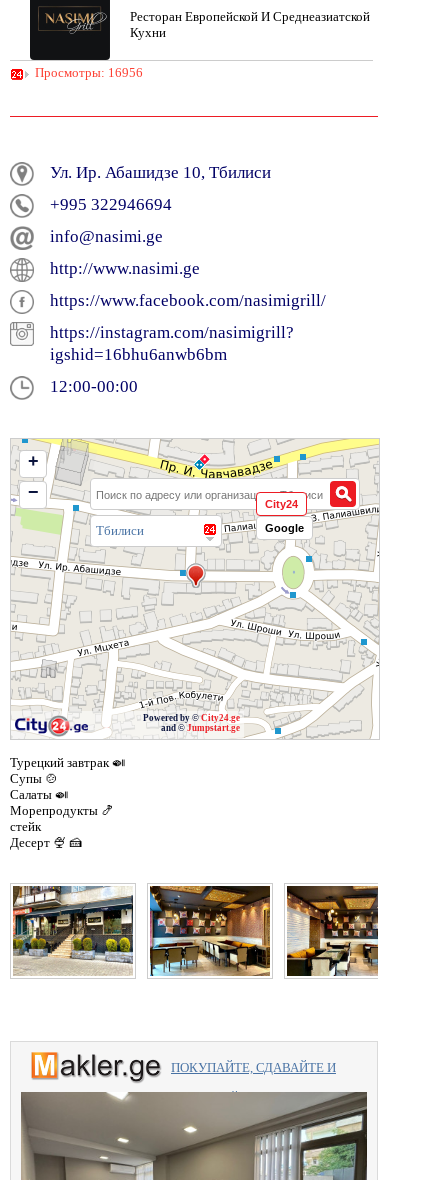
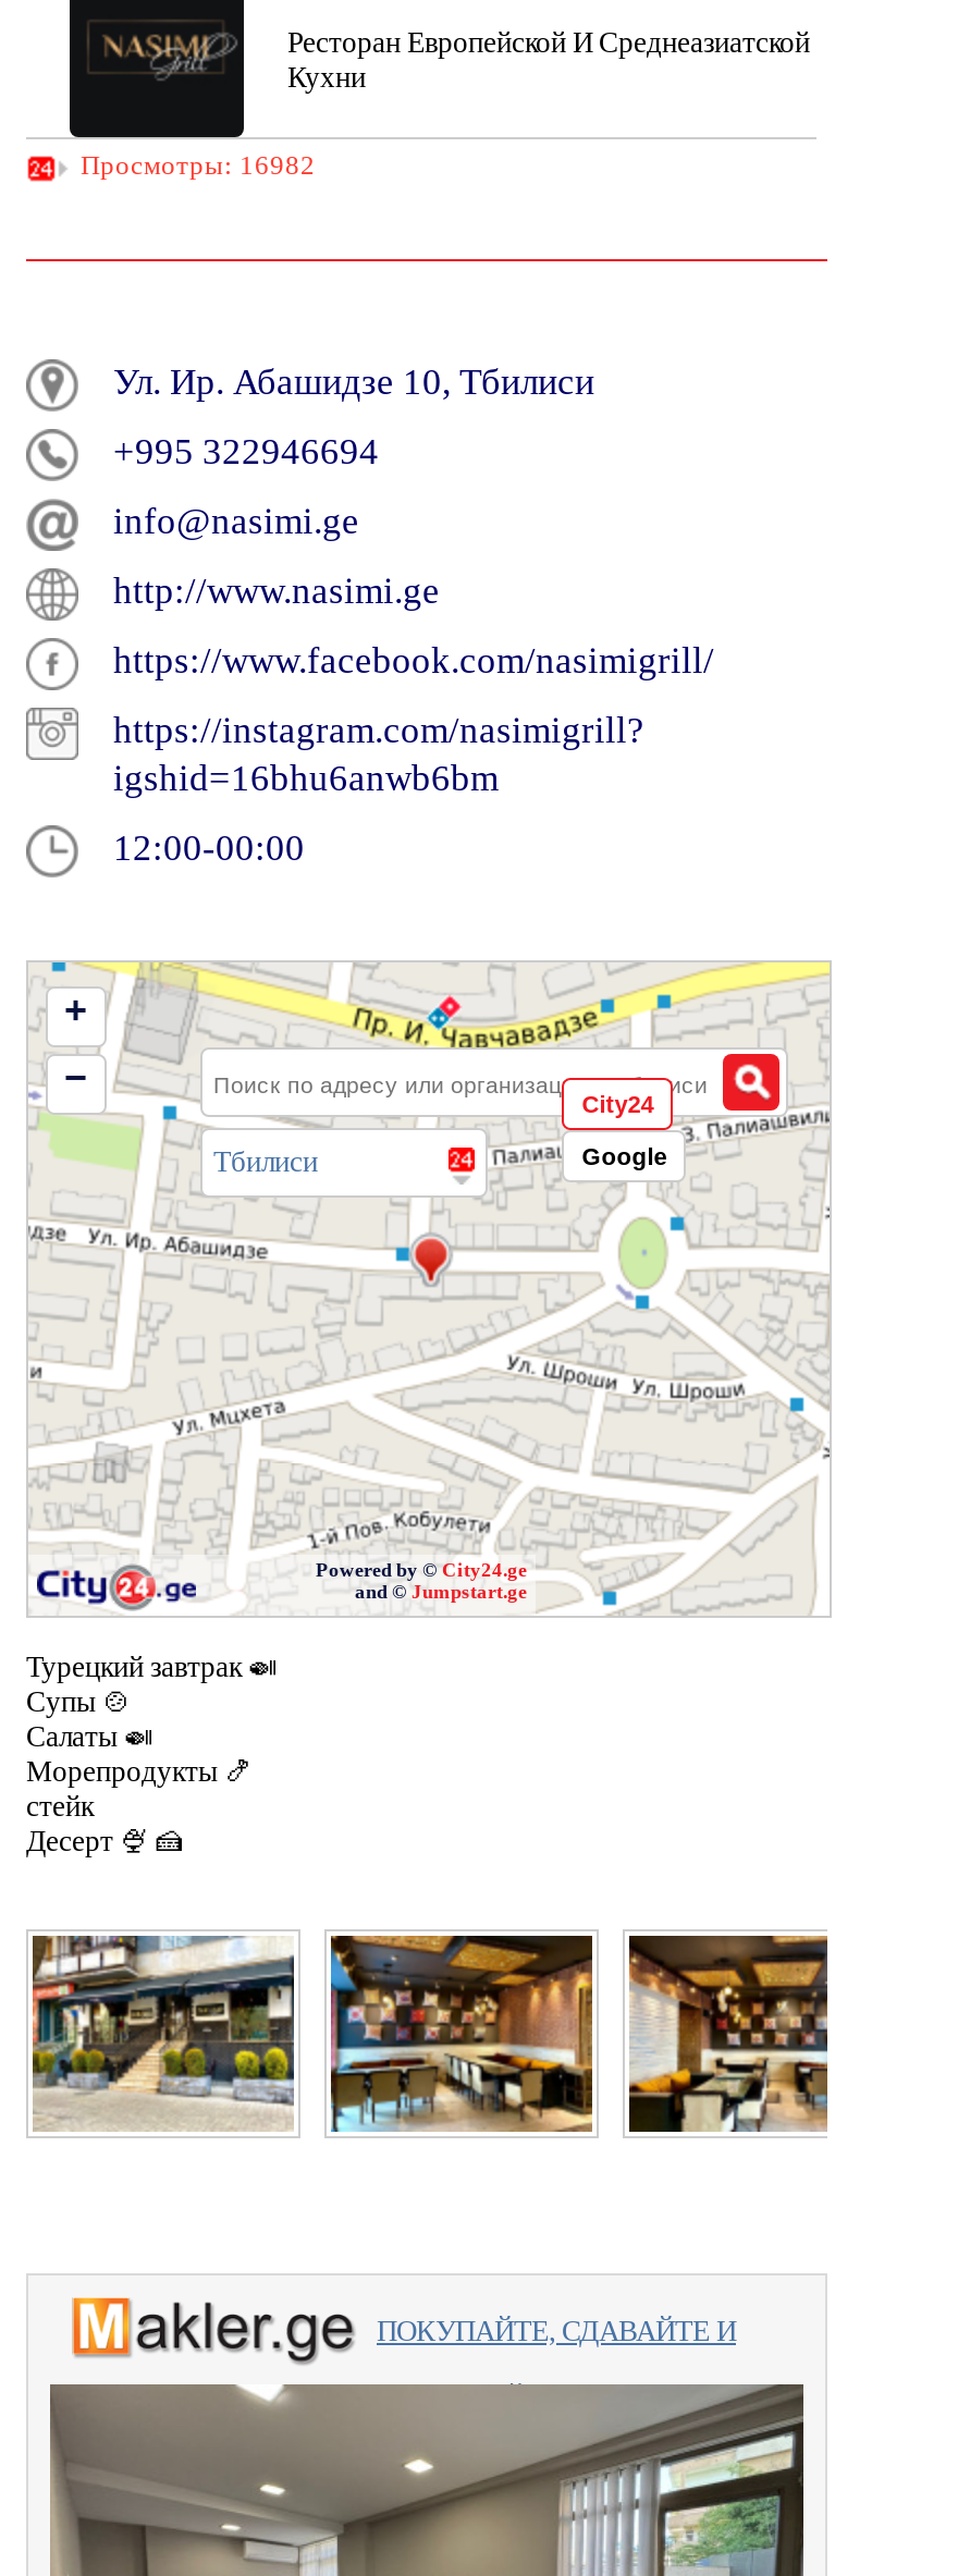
[35,66,143,80] Просмотры: 16956 -> [81,151,316,181] Просмотры: 16982

